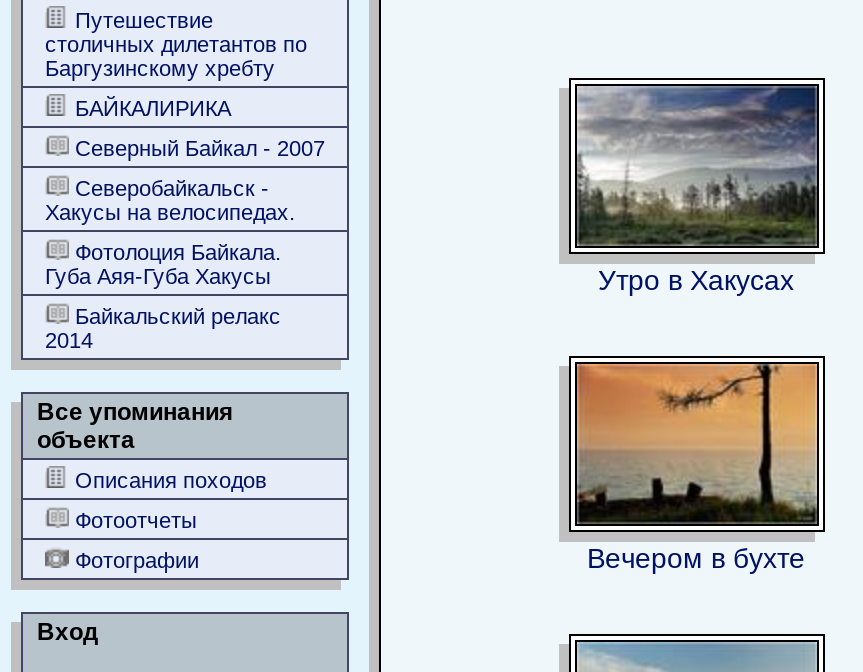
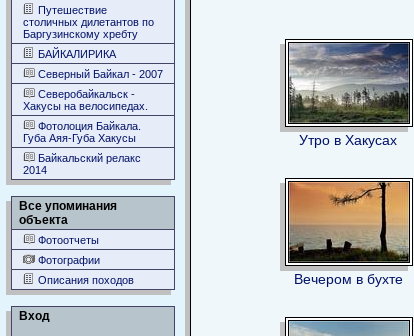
moved [69,468,267,492] -> [35,274,134,286]: Описания походов
moved [69,508,199,572] -> [35,234,100,266]: Фотоотчеты | Фотографии

